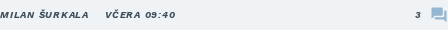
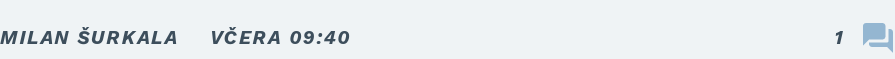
[415,9,422,20] 3 -> [834,26,844,48] 1

